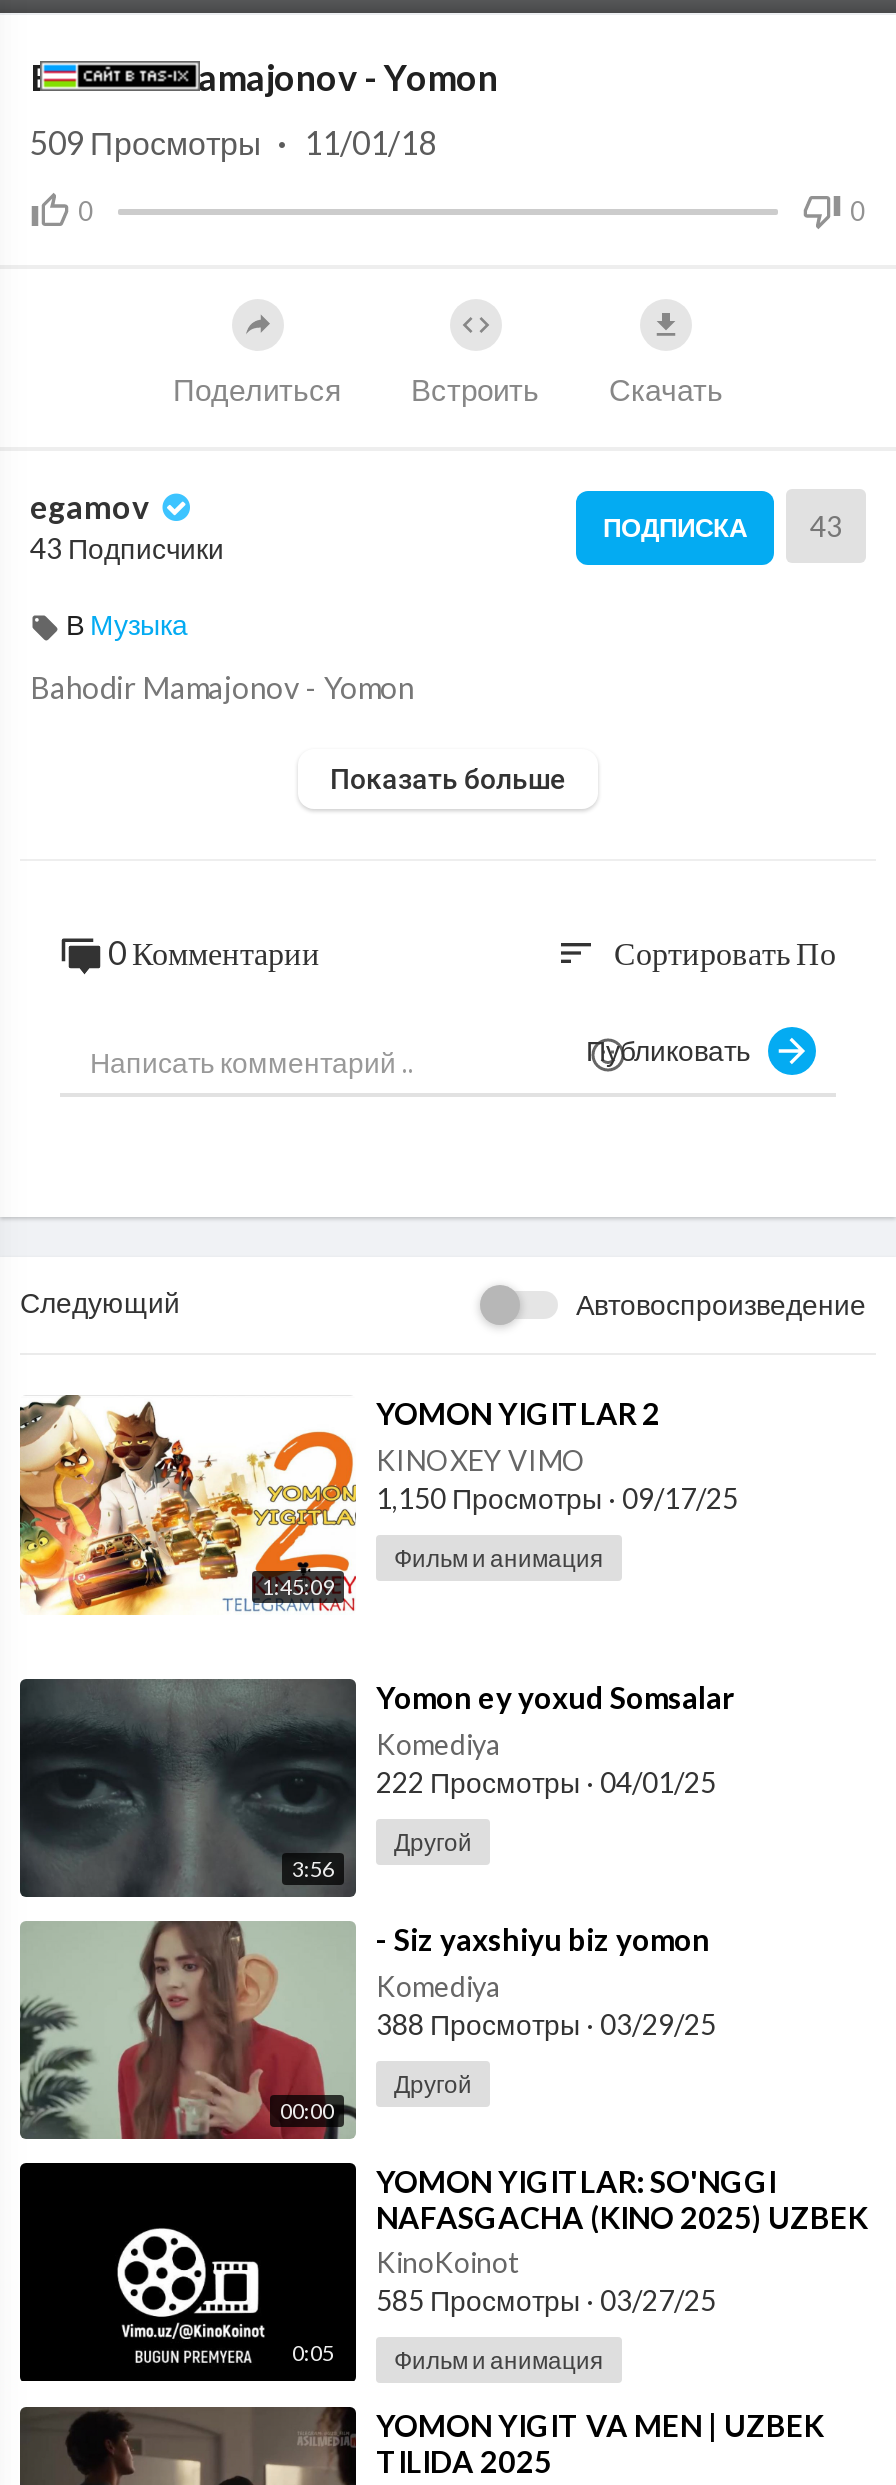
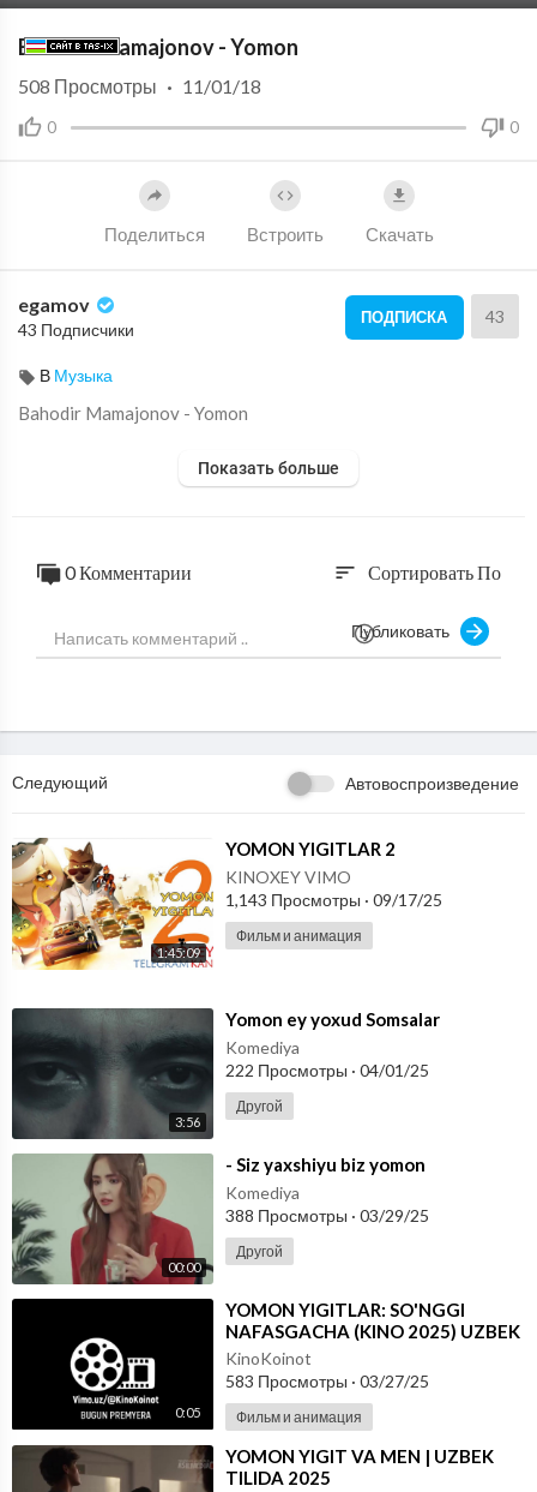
[30,123,436,161] 509 Просмотры · 11/01/18 -> [18,74,261,97] 508 Просмотры · 11/01/18
[376,1482,738,1516] 1,150 Просмотры · 09/17/25 -> [225,890,442,910] 1,143 Просмотры · 09/17/25
[376,2283,716,2317] 585 Просмотры · 03/27/25 -> [225,1371,429,1391] 583 Просмотры · 03/27/25

